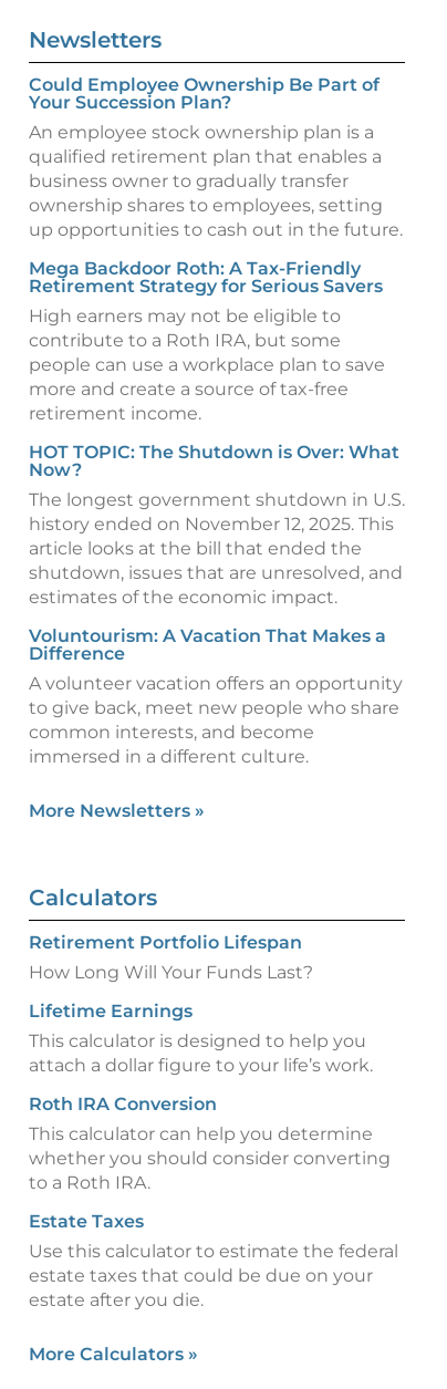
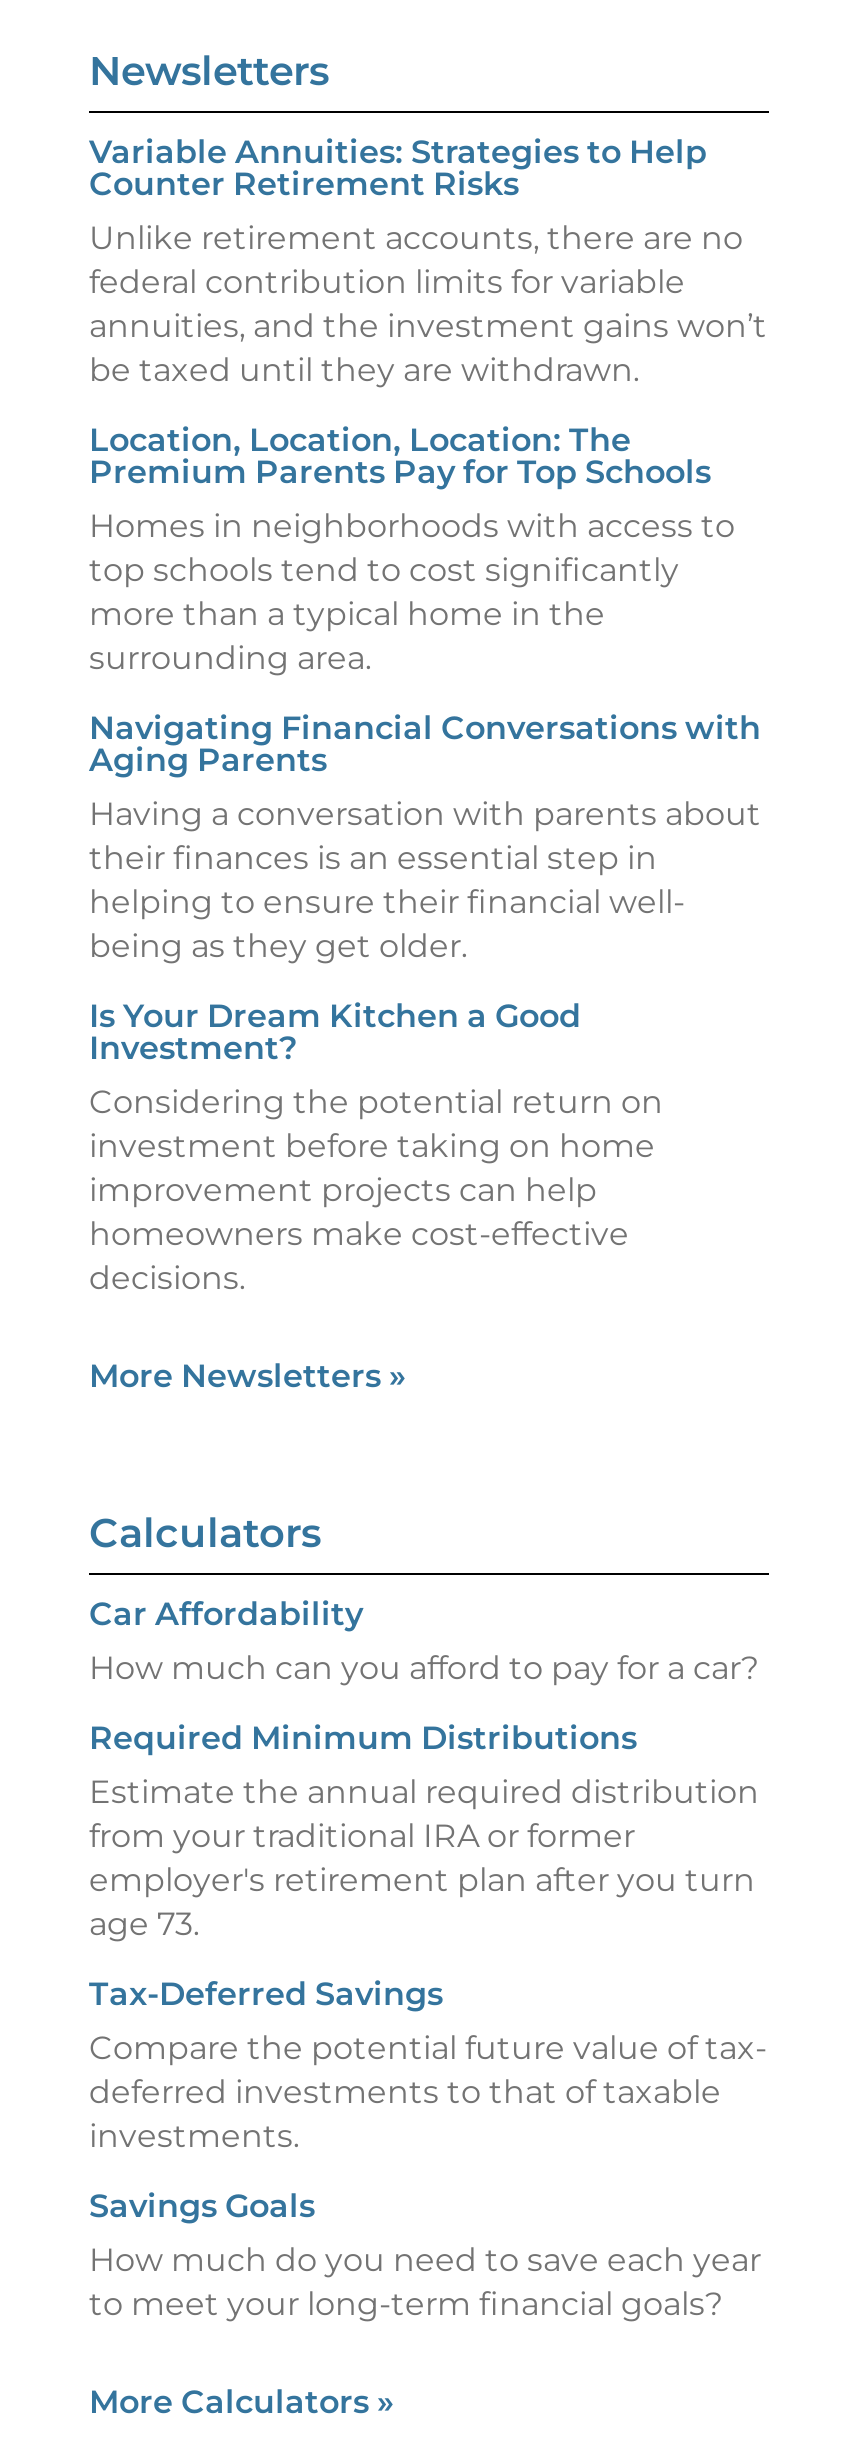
[29,74,403,240] Could Employee Ownership Be Part of | Your Succession Plan? | An employee stock ownership plan is a | qualified retirement plan that enables a | business owner to gradually transfer | ownership shares to employees, setting | up opportunities to cash out in the future. -> [89,132,767,388] Variable Annuities: Strategies to Help | Counter Retirement Risks | Unlike retirement accounts, there are no | federal contribution limits for variable | annuities, and the investment gains won’t | be taxed until they are withdrawn.
[29,257,385,423] Mega Backdoor Roth: A Tax-Friendly | Retirement Strategy for Serious Savers | High earners may not be eligible to | contribute to a Roth IRA, but some | people can use a workplace plan to save | more and create a source of tax-free | retirement income. -> [89,420,735,676] Location, Location, Location: The | Premium Parents Pay for Top Schools | Homes in neighborhoods with access to | top schools tend to cost significantly | more than a typical home in the | surrounding area.
[29,441,405,607] HOT TOPIC: The Shutdown is Over: What | Now? | The longest government shutdown in U.S. | history ended on November 12, 2025. This | article looks at the bill that ended the | shutdown, issues that are unresolved, and | estimates of the economic impact. -> [89,708,761,964] Navigating Financial Conversations with | Aging Parents | Having a conversation with parents about | their finances is an essential step in | helping to ensure their financial well- | being as they get older.
[29,625,403,767] Voluntourism: A Vacation That Makes a | Difference | A volunteer vacation offers an opportunity | to give back, meet new people who share | common interests, and become | immersed in a different culture. -> [89,996,663,1296] Is Your Dream Kitchen a Good | Investment? | Considering the potential return on | investment before taking on home | improvement projects can help | homeowners make cost-effective | decisions.
moved [29,800,205,910] -> [89,1356,407,1556]: More Newsletters» | Calculators
[29,931,313,982] Retirement Portfolio Lifespan | How Long Will Your Funds Last? -> [89,1594,759,1686] Car Affordability | How much can you afford to pay for a car?
[29,1000,373,1075] Lifetime Earnings | This calculator is designed to help you | attach a dollar figure to your life’s work. -> [89,1718,759,1942] Required Minimum Distributions | Estimate the annual required distribution | from your traditional IRA or former | employer's retirement plan after you turn | age 73.
[29,1093,391,1193] Roth IRA Conversion | This calculator can help you determine | whether you should consider converting | to a Roth IRA. -> [89,1974,767,2154] Tax-Deferred Savings | Compare the potential future value of tax- | deferred investments to that of taxable | investments.
[29,1210,398,1310] Estate Taxes | Use this calculator to estimate the federal | estate taxes that could be due on your | estate after you die. -> [89,2186,761,2322] Savings Goals | How much do you need to save each year | to meet your long-term financial goals?

